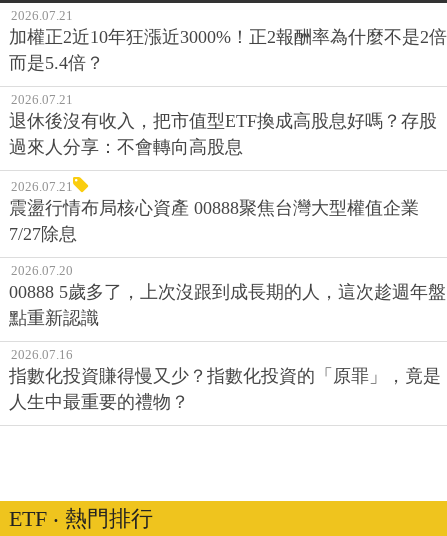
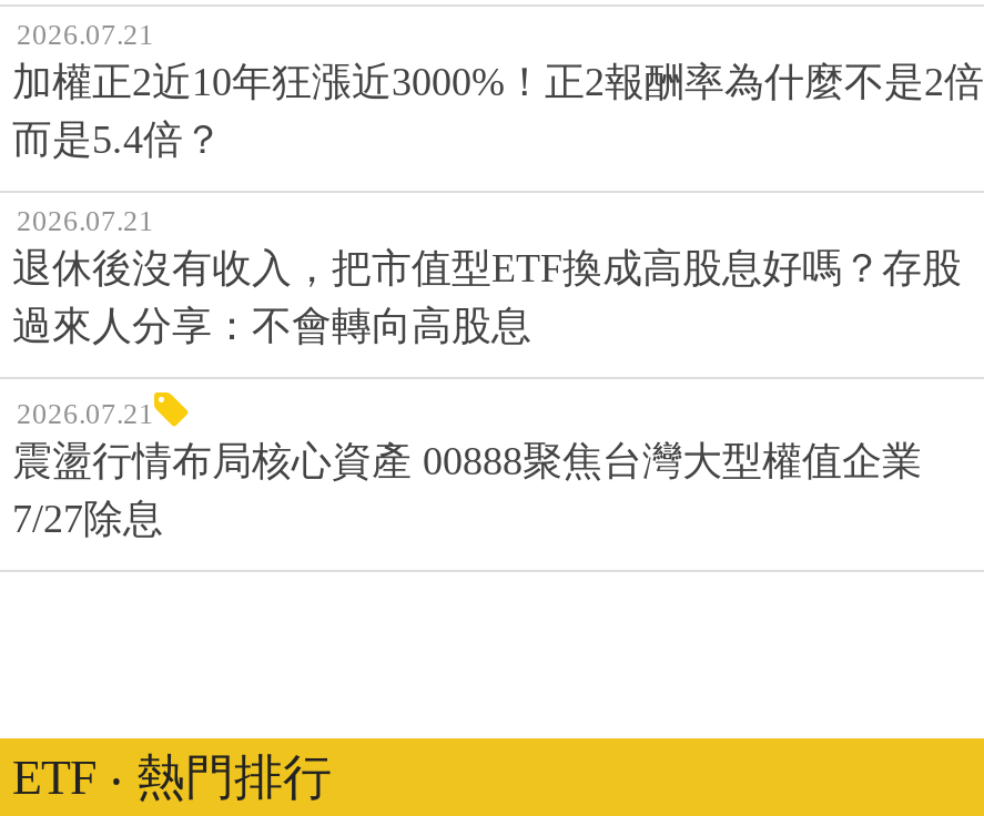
[9,263,446,412] 2026.07.20 | 00888 5歲多了，上次沒跟到成長期的人，這次趁週年盤 | 點重新認識 | 2026.07.16 | 指數化投資賺得慢又少？指數化投資的「原罪」，竟是 | 人生中最重要的禮物？ -> none

